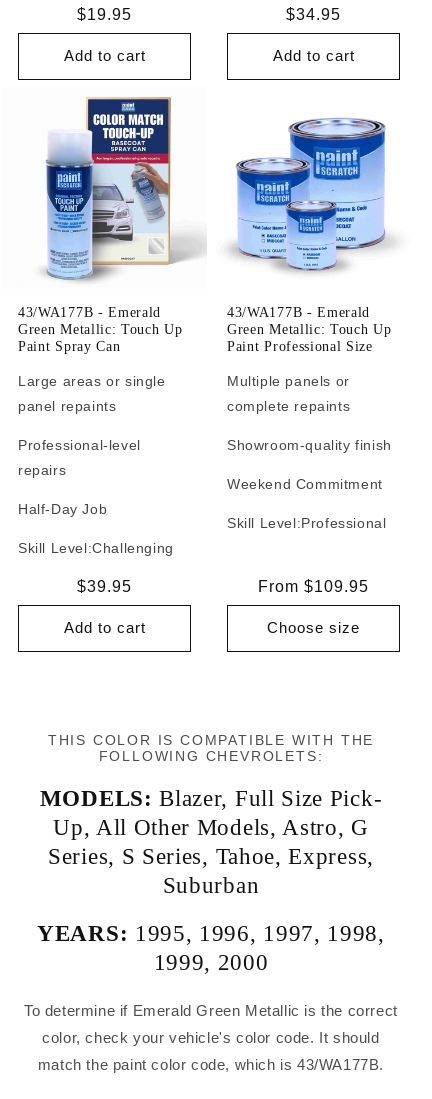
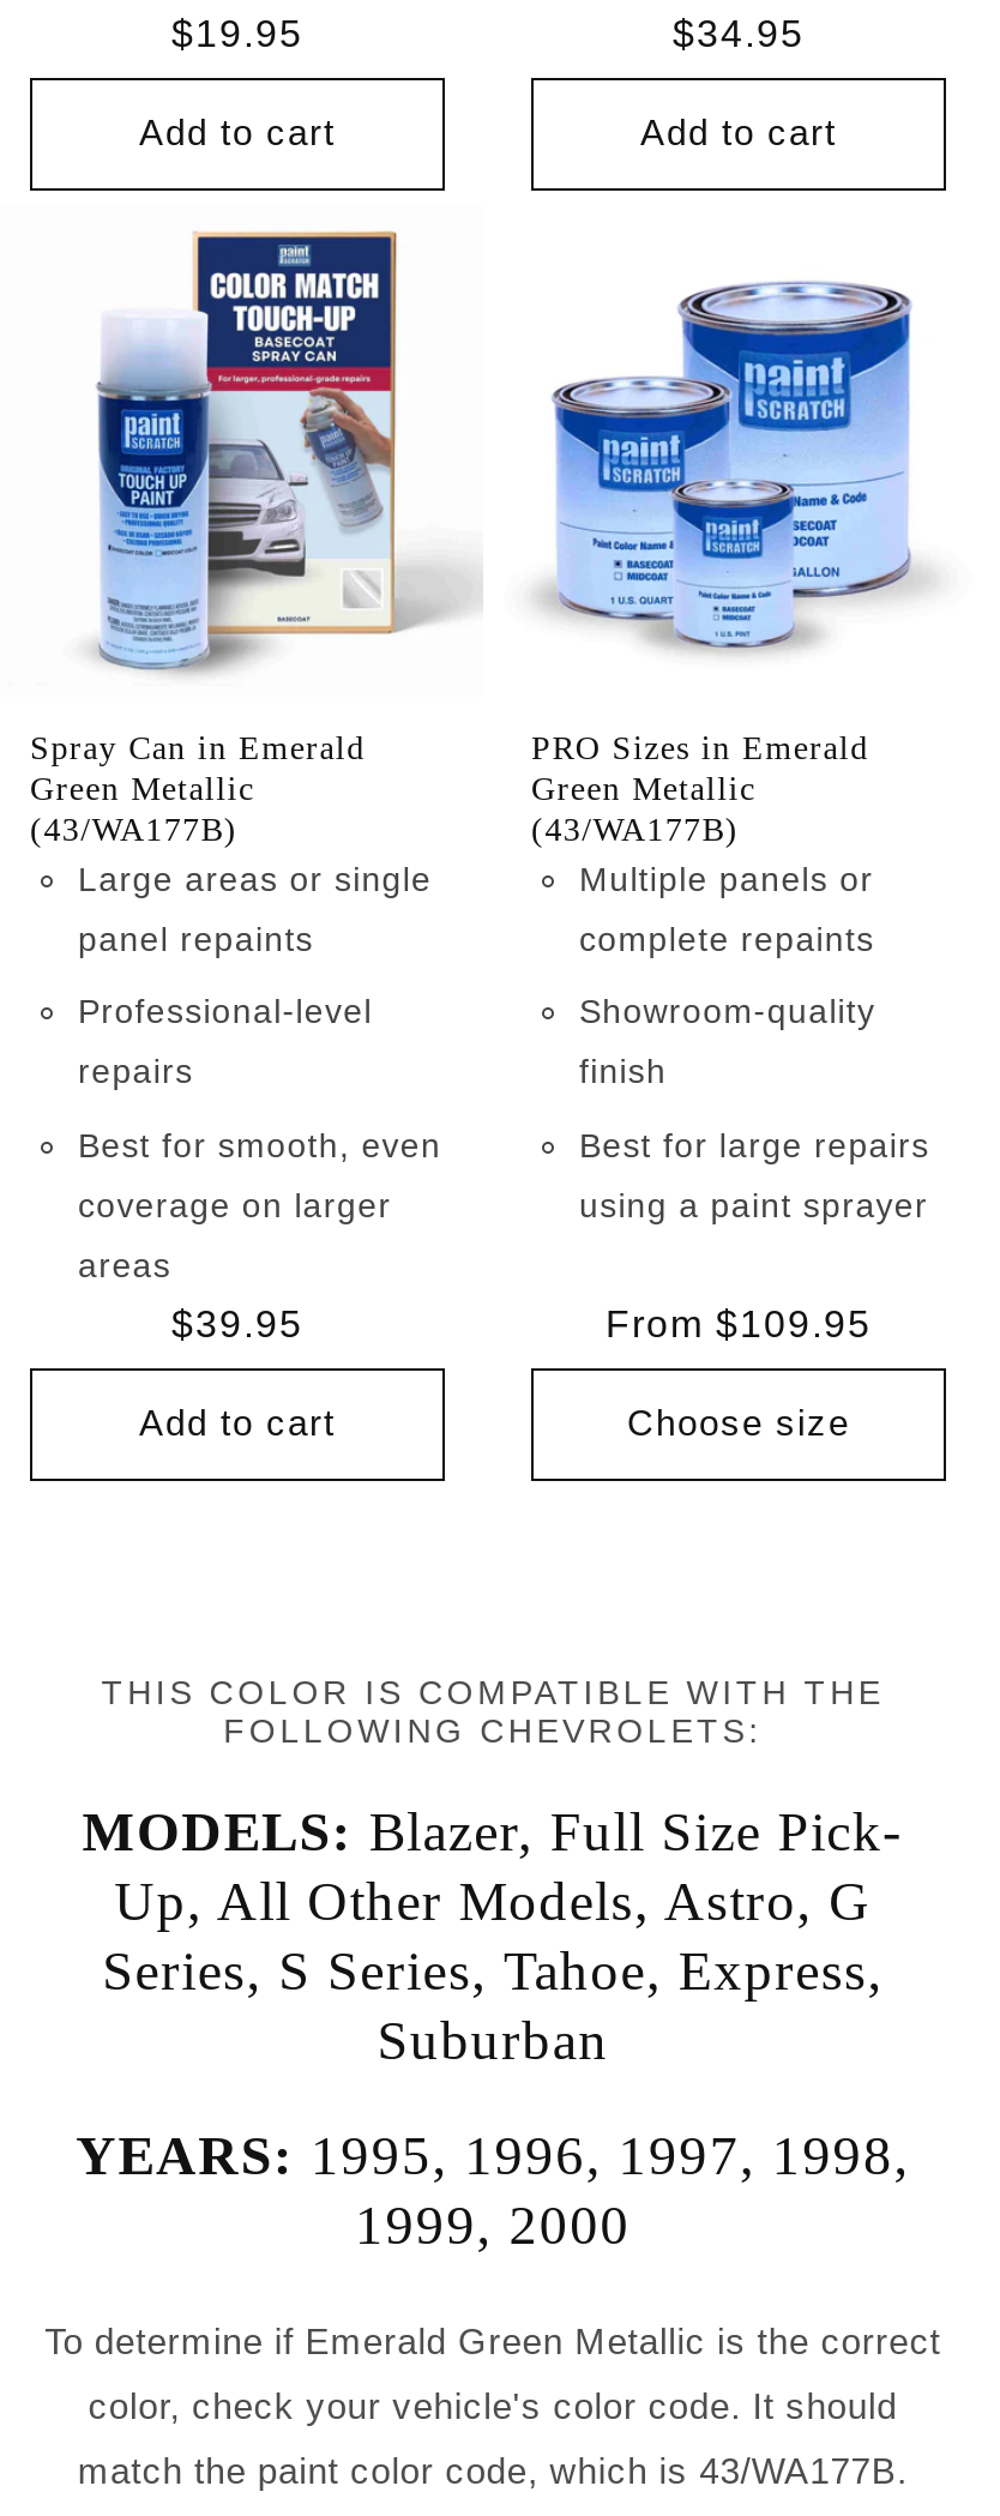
[18,304,183,353] 43/WA177B - Emerald | Green Metallic: Touch Up | Paint Spray Can -> [30,729,365,847] Spray Can in Emerald | Green Metallic | (43/WA177B)
[227,304,392,353] 43/WA177B - Emerald | Green Metallic: Touch Up | Paint Professional Size -> [531,729,869,847] PRO Sizes in Emerald | Green Metallic | (43/WA177B)
[227,436,392,530] Showroom-quality finish | Weekend Commitment | Skill Level: Professional -> [579,992,930,1223] Showroom-quality | finish | Best for large repairs | using a paint sprayer
[18,500,174,555] Half-Day Job | Skill Level: Challenging -> [78,1125,441,1283] Best for smooth, even | coverage on larger | areas

